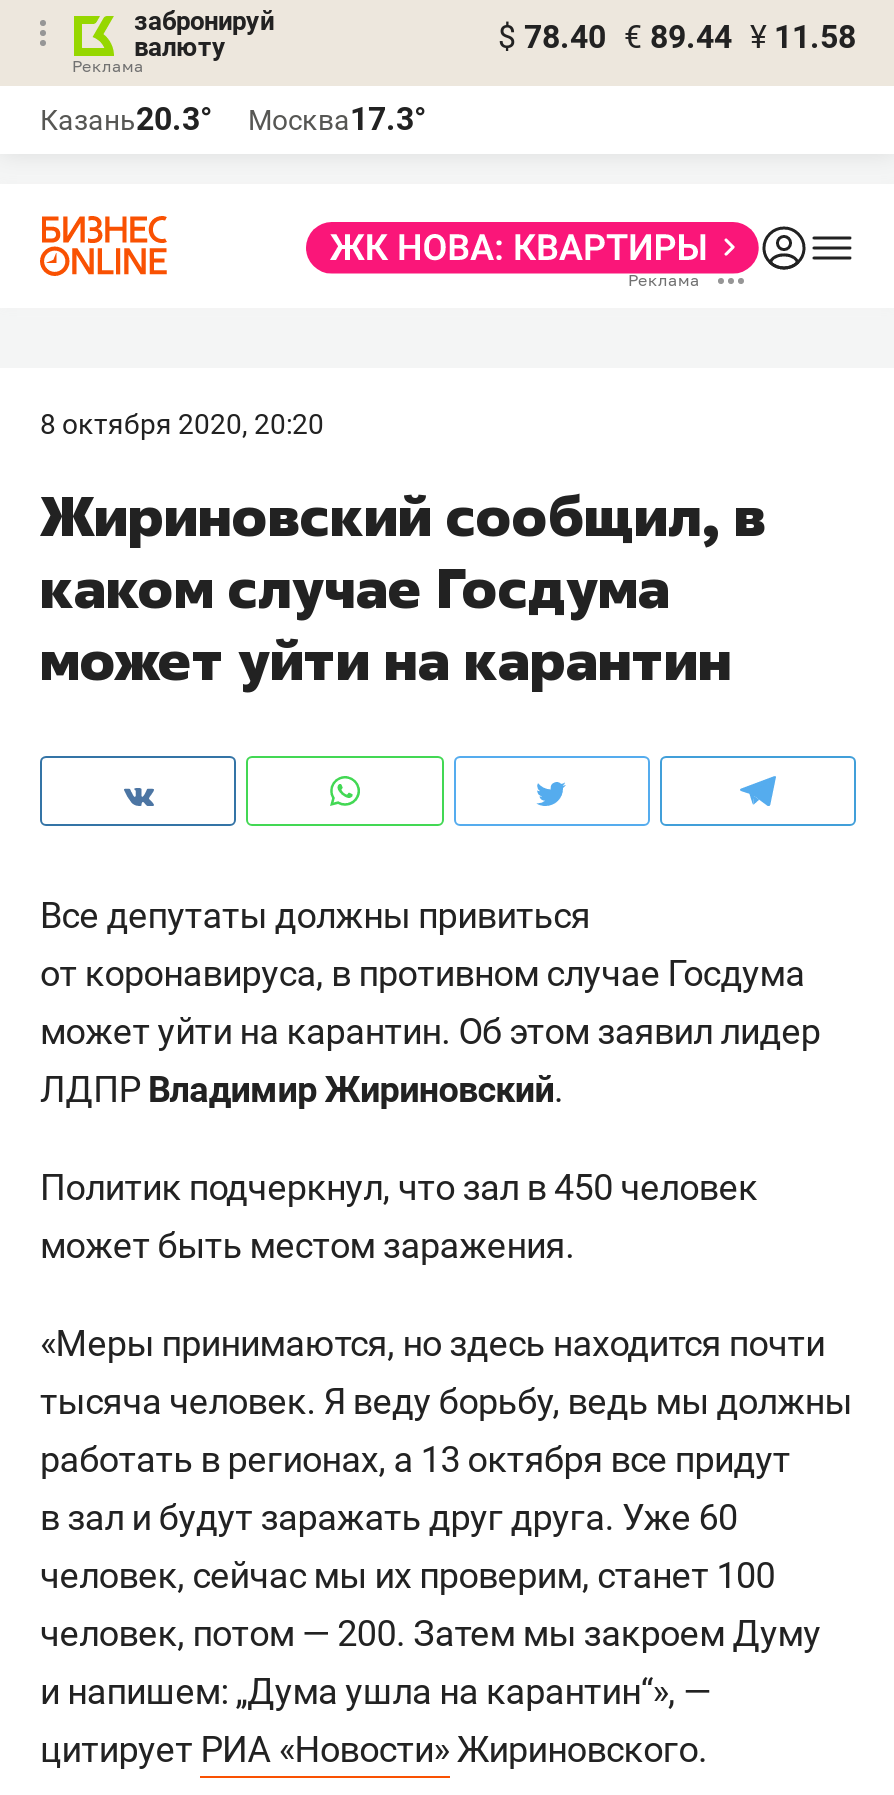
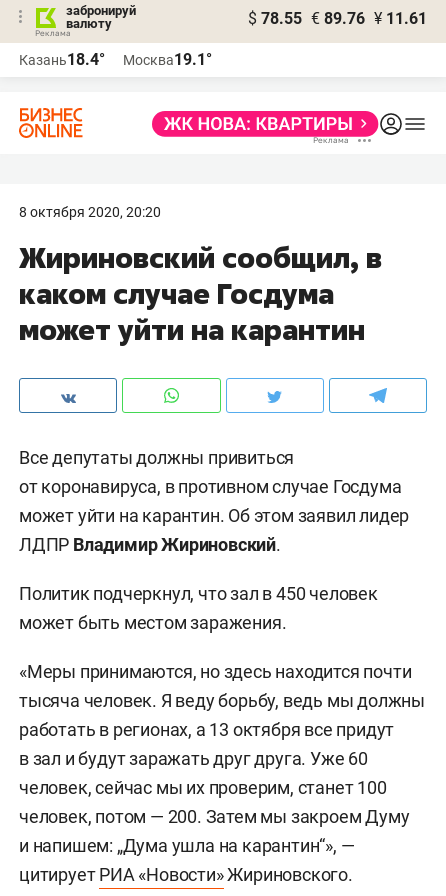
[498,18,856,56] $ 78.40 € 89.44 ¥ 11.58 -> [248,9,427,28] $ 78.55 € 89.76 ¥ 11.61
[40,100,212,138] Казань20.3° -> [19,50,105,69] Казань18.4°
[248,100,426,138] Москва17.3° -> [123,50,212,69] Москва19.1°

